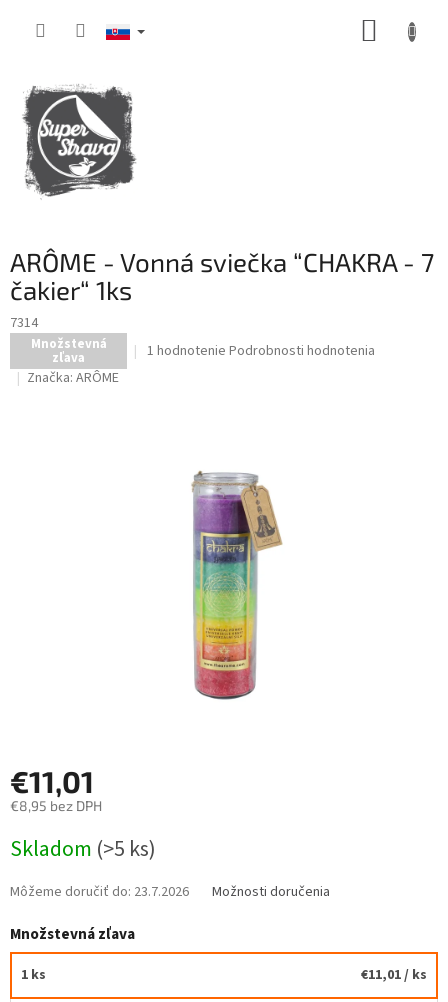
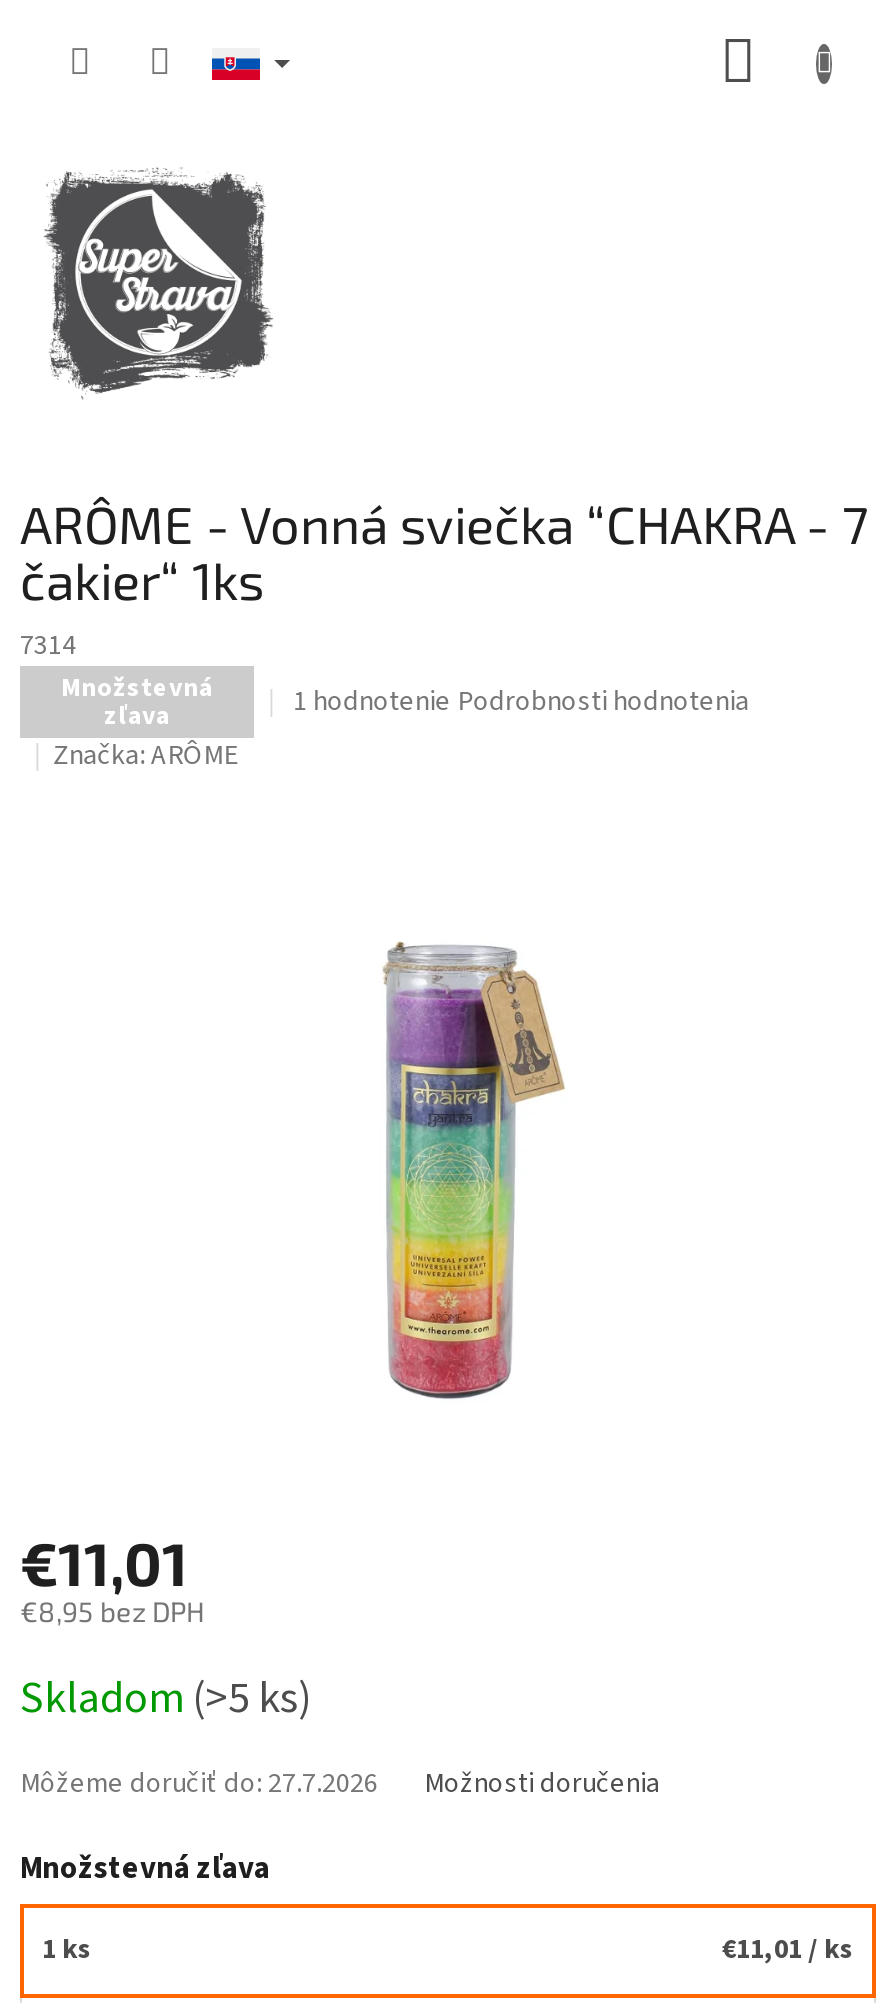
[10,882,189,902] Môžeme doručiť do: 23.7.2026 -> [20,1765,378,1805] Môžeme doručiť do: 27.7.2026

